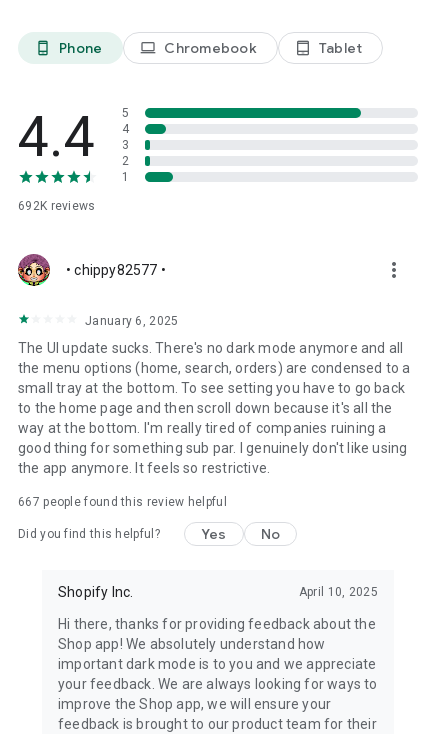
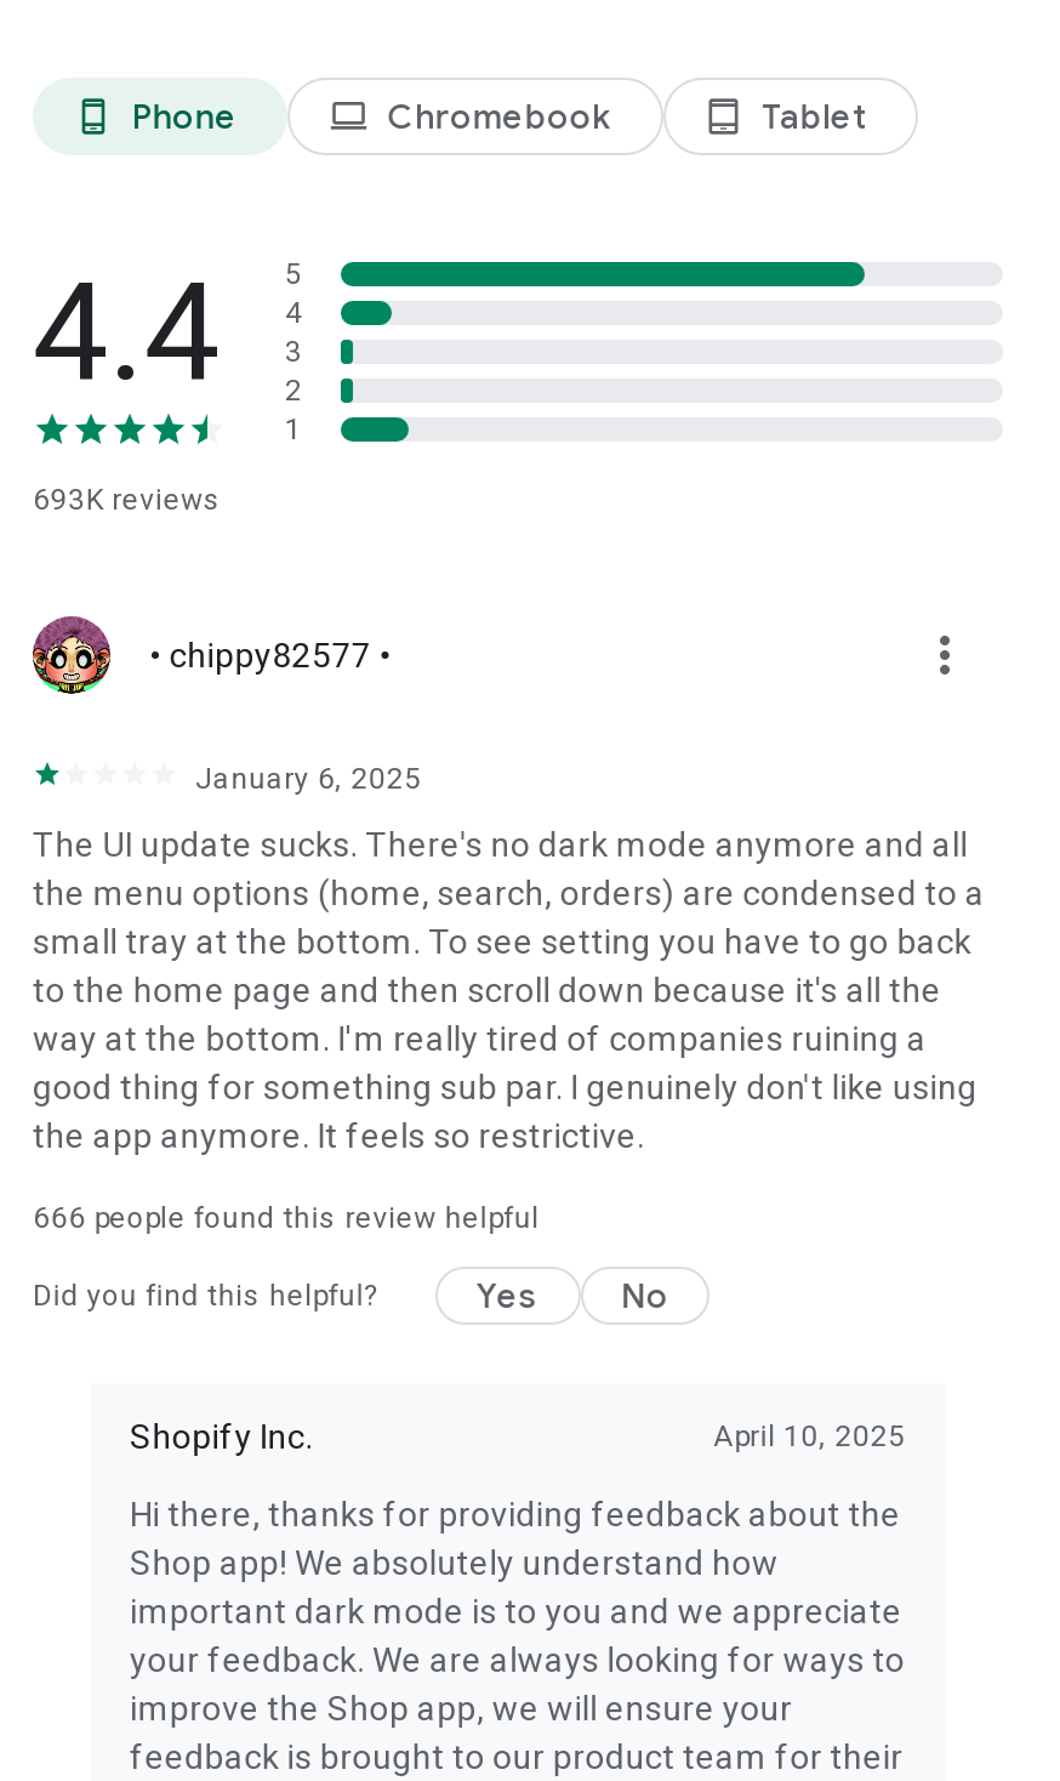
[18,199,96,213] 692K reviews -> [33,483,221,517] 693K reviews
[18,495,227,509] 667 people found this review helpful -> [33,1201,539,1235] 666 people found this review helpful

